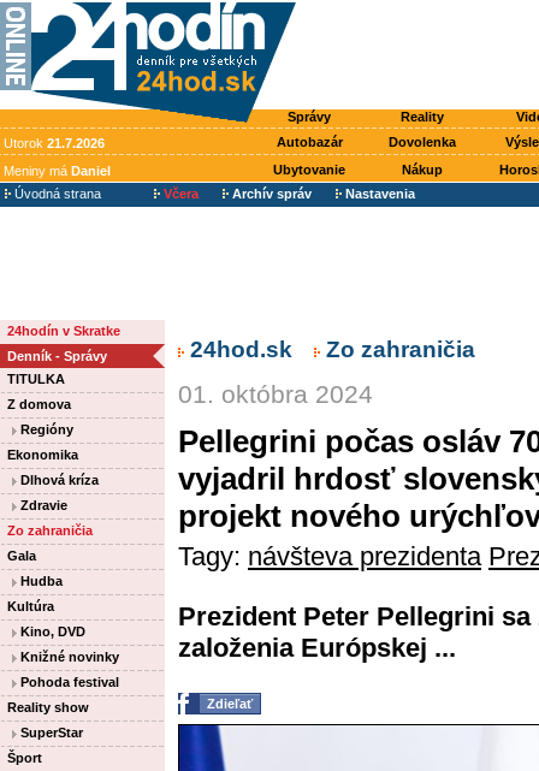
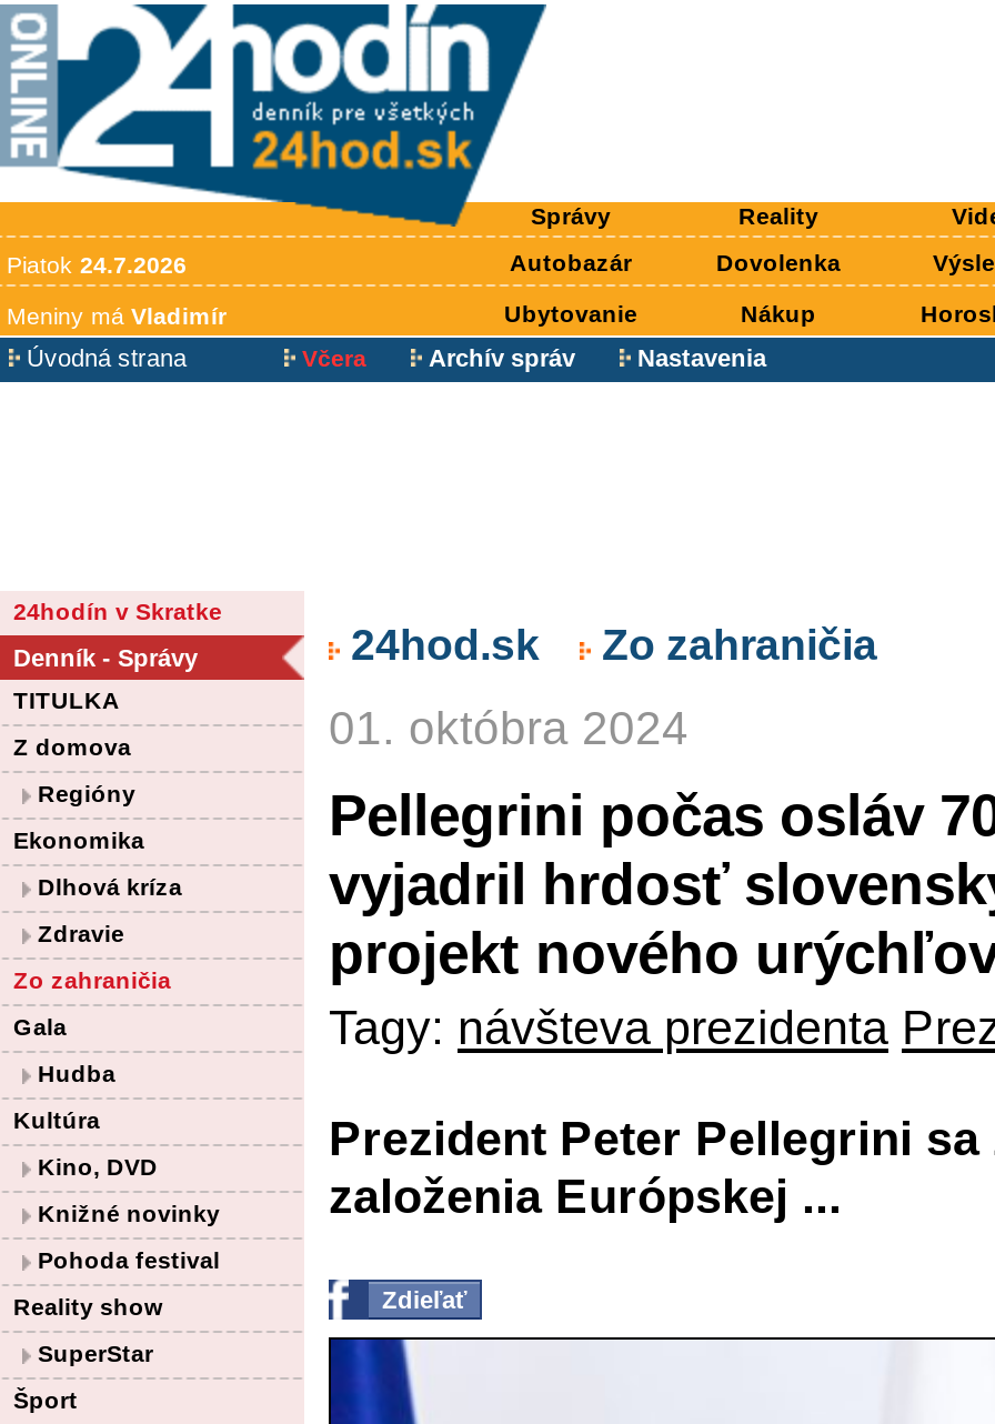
[0,136,105,150] Utorok 21.7.2026 -> [0,251,187,278] Piatok 24.7.2026
[0,164,111,178] Meniny má Daniel -> [0,302,227,329] Meniny má Vladimír

